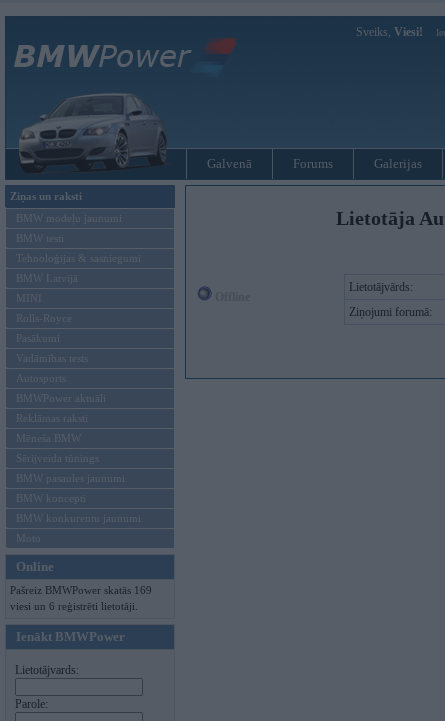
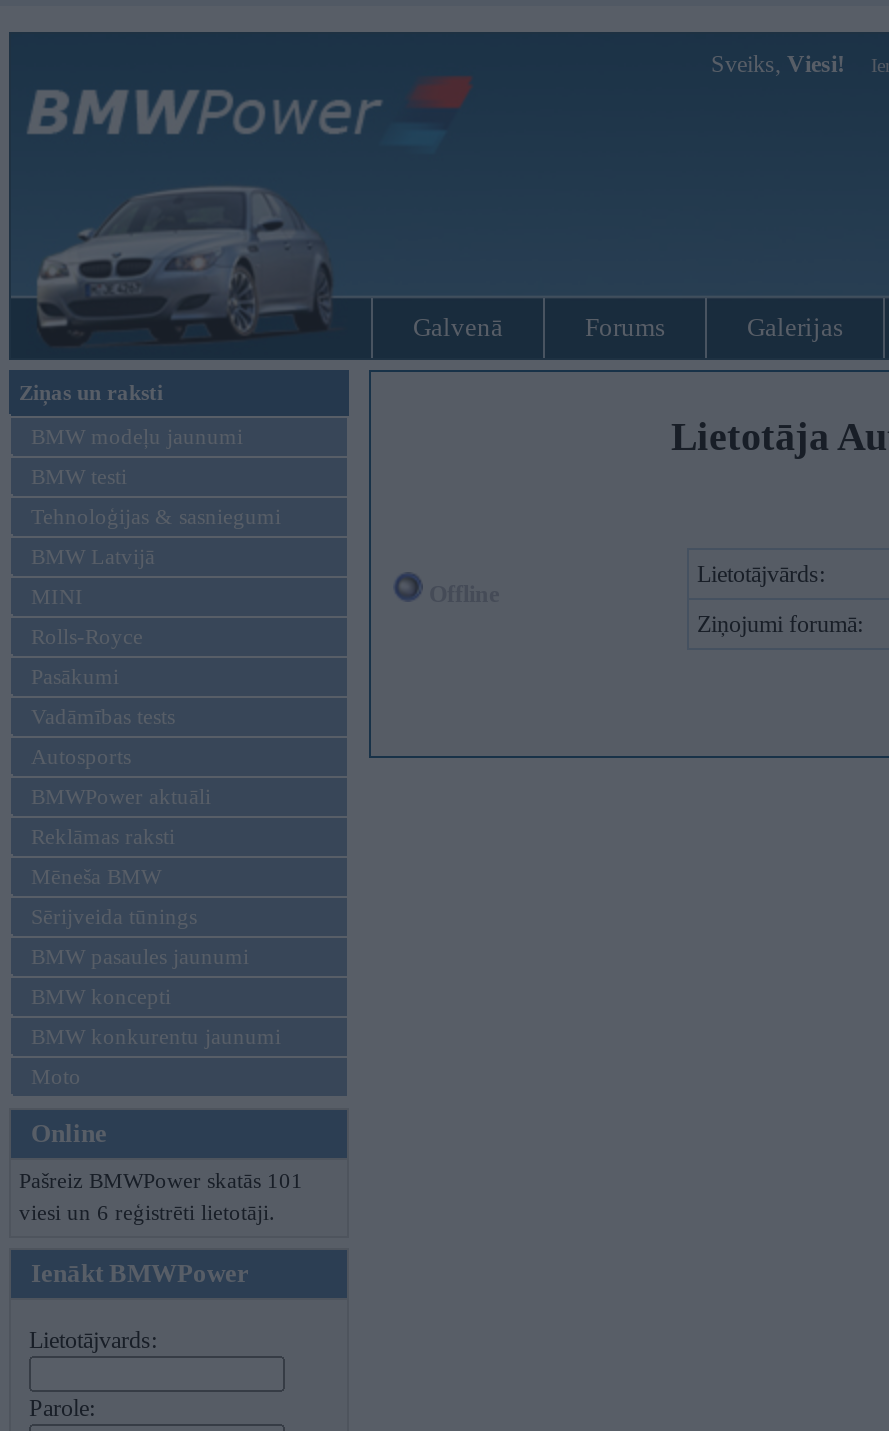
[10,584,152,596] Pašreiz BMWPower skatās 169 -> [19,1168,303,1192] Pašreiz BMWPower skatās 101

